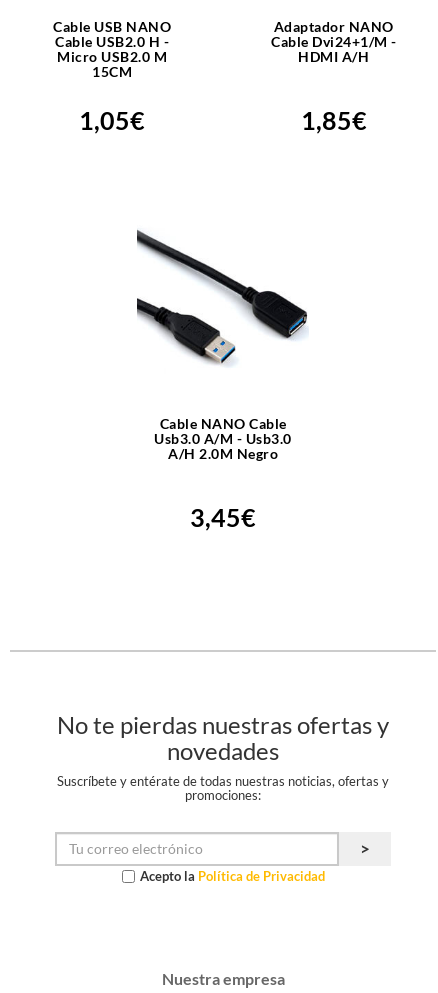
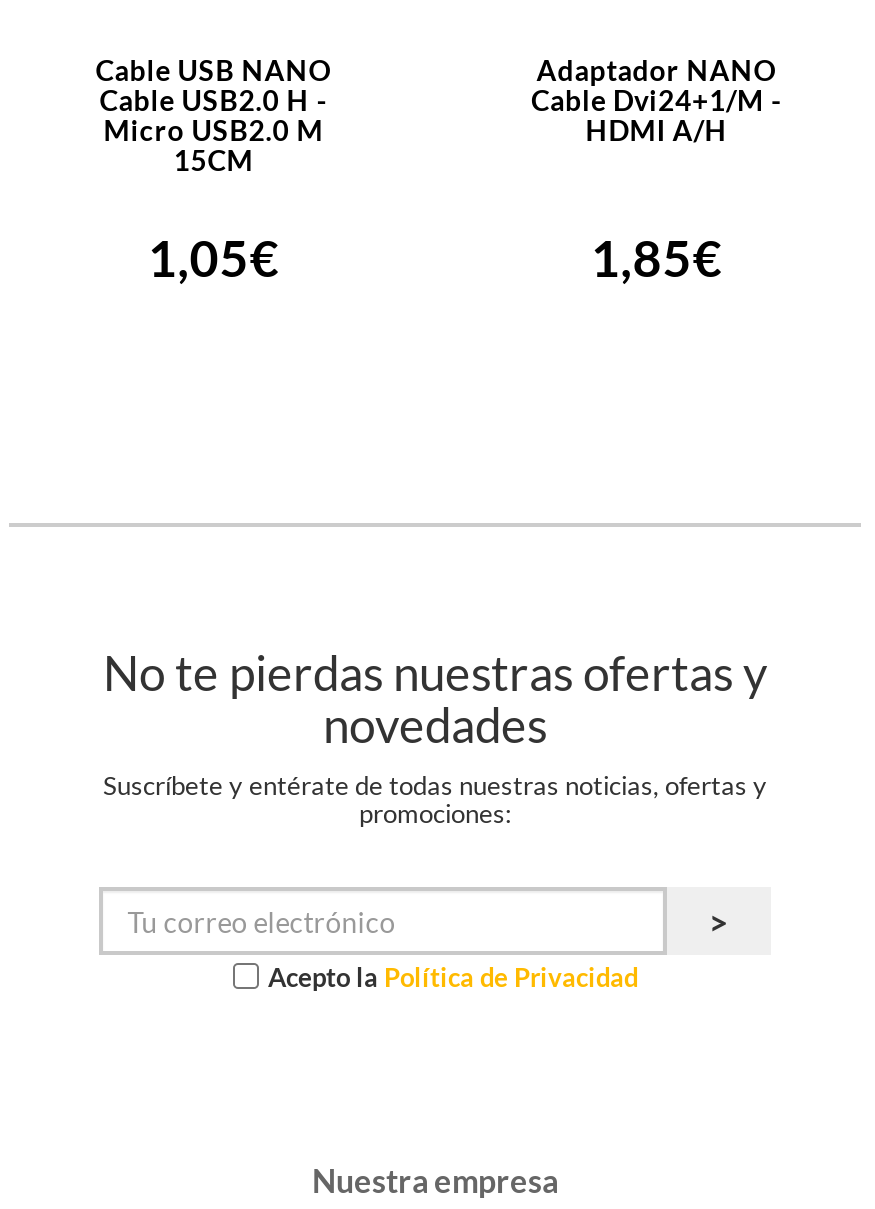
[136,229,308,365] [image] -> none
[154,415,292,532] Cable NANO Cable | Usb3.0 A/M - Usb3.0 | A/H 2.0M Negro | 3,45€ -> none

